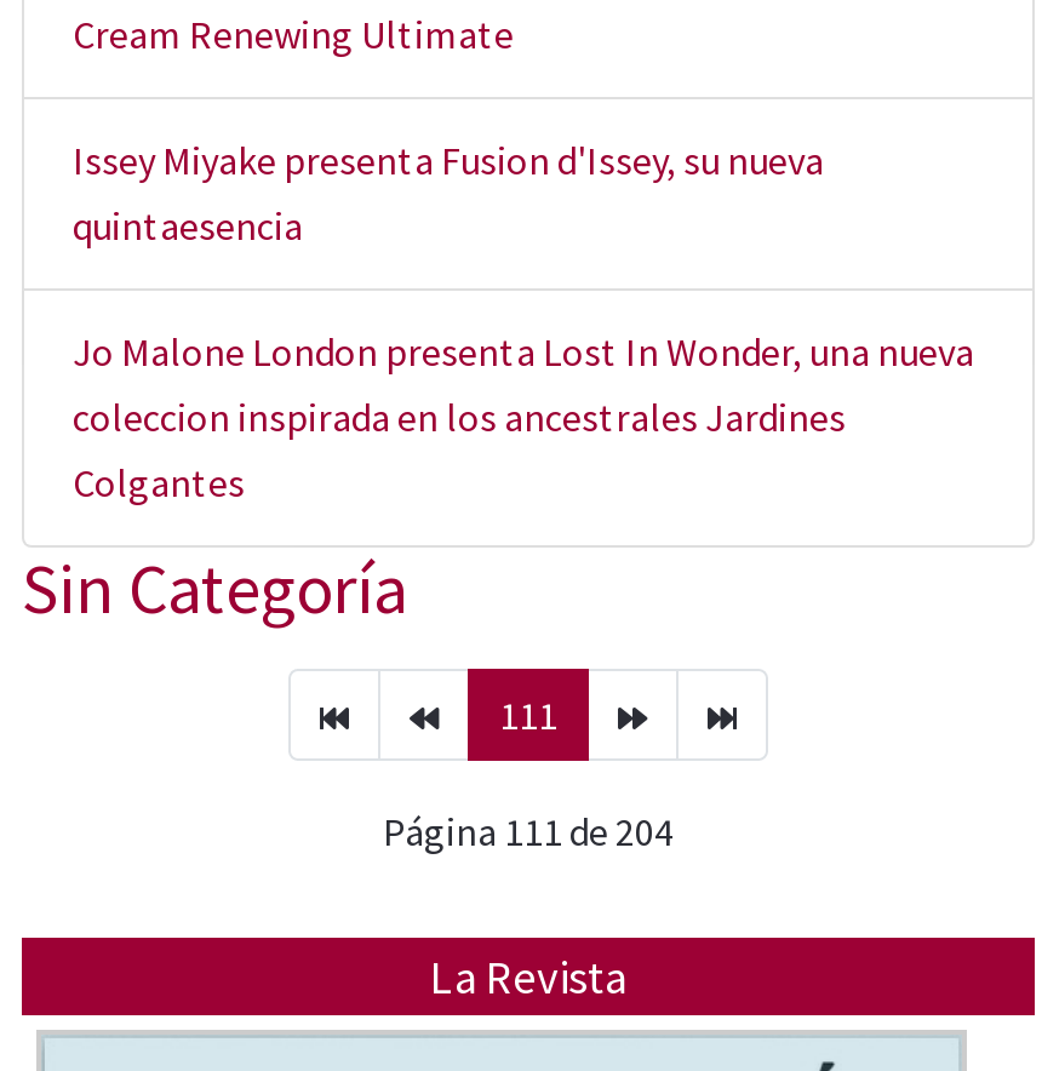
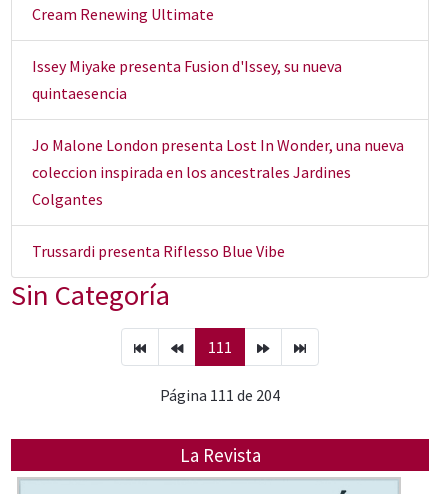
none -> [32,241,285,261] Trussardi presenta Riflesso Blue Vibe

